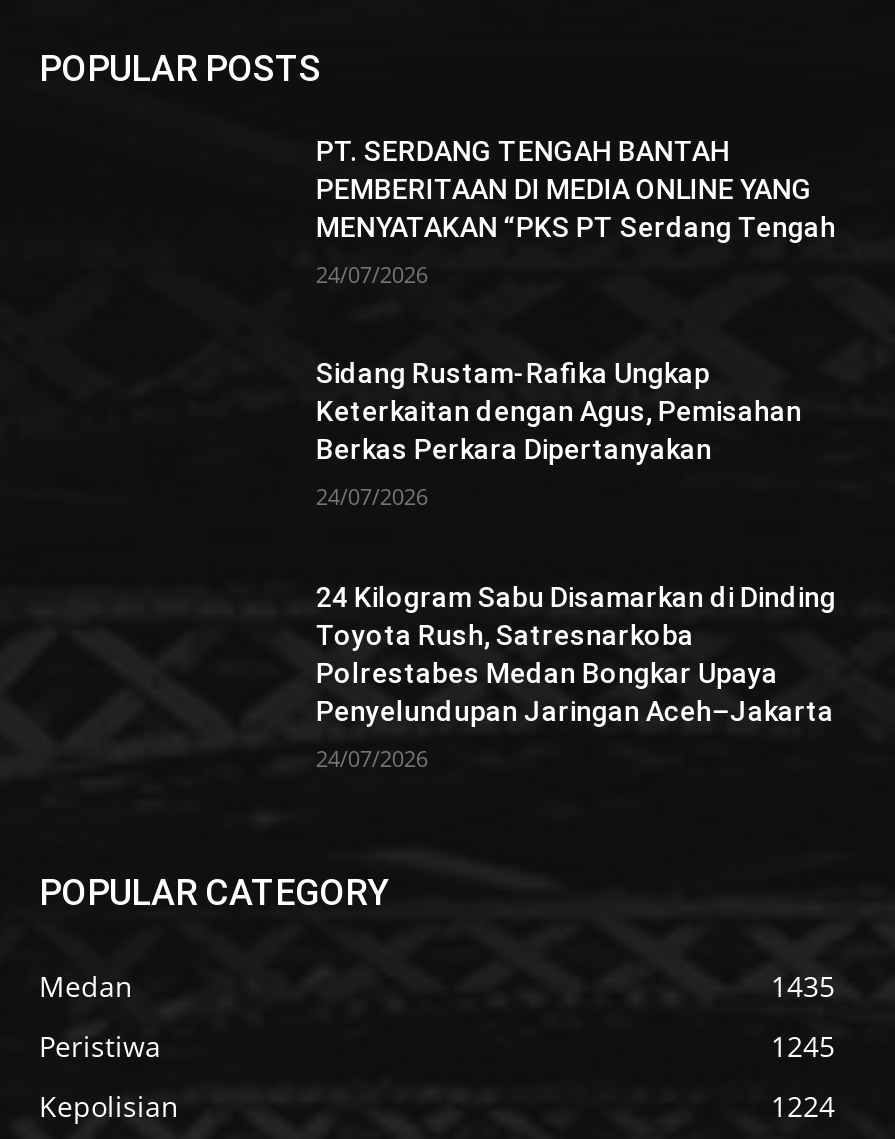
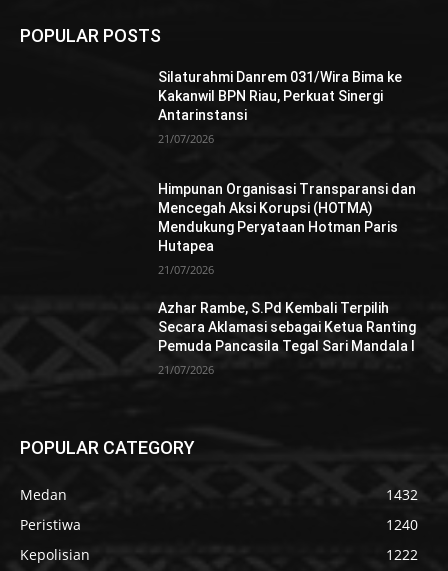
[316,135,836,243] PT. SERDANG TENGAH BANTAH | PEMBERITAAN DI MEDIA ONLINE YANG | MENYATAKAN “PKS PT Serdang Tengah -> [158,69,402,123] Silaturahmi Danrem 031/Wira Bima ke | Kakanwil BPN Riau, Perkuat Sinergi | Antarinstansi
[316,259,428,289] 24/07/2026 -> [158,131,214,146] 21/07/2026
[316,358,802,466] Sidang Rustam-Rafika Ungkap | Keterkaitan dengan Agus, Pemisahan | Berkas Perkara Dipertanyakan -> [158,180,416,253] Himpunan Organisasi Transparansi dan | Mencegah Aksi Korupsi (HOTMA) | Mendukung Peryataan Hotman Paris | Hutapea
[316,482,428,512] 24/07/2026 -> [158,261,214,276] 21/07/2026
[316,581,836,727] 24 Kilogram Sabu Disamarkan di Dinding | Toyota Rush, Satresnarkoba | Polrestabes Medan Bongkar Upaya | Penyelundupan Jaringan Aceh–Jakarta -> [158,299,416,353] Azhar Rambe, S.Pd Kembali Terpilih | Secara Aklamasi sebagai Ketua Ranting | Pemuda Pancasila Tegal Sari Mandala I
[316,743,428,773] 24/07/2026 -> [158,361,214,376] 21/07/2026
[771,967,835,1005] 1435 -> [386,485,418,504] 1432
[771,1027,835,1065] 1245 -> [386,515,418,534] 1240
[771,1087,835,1125] 1224 -> [386,545,418,564] 1222

